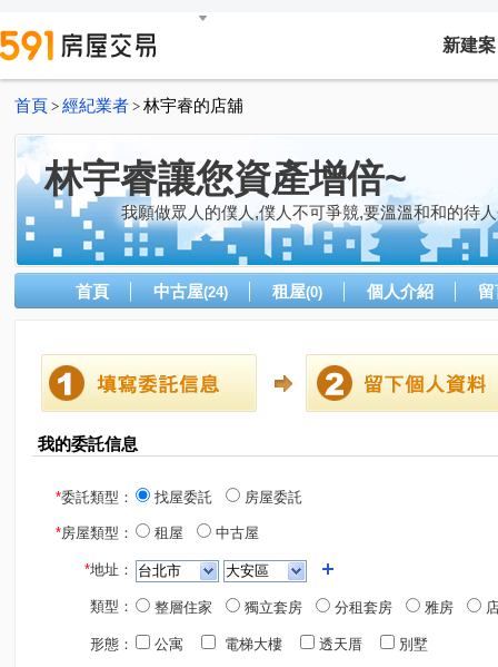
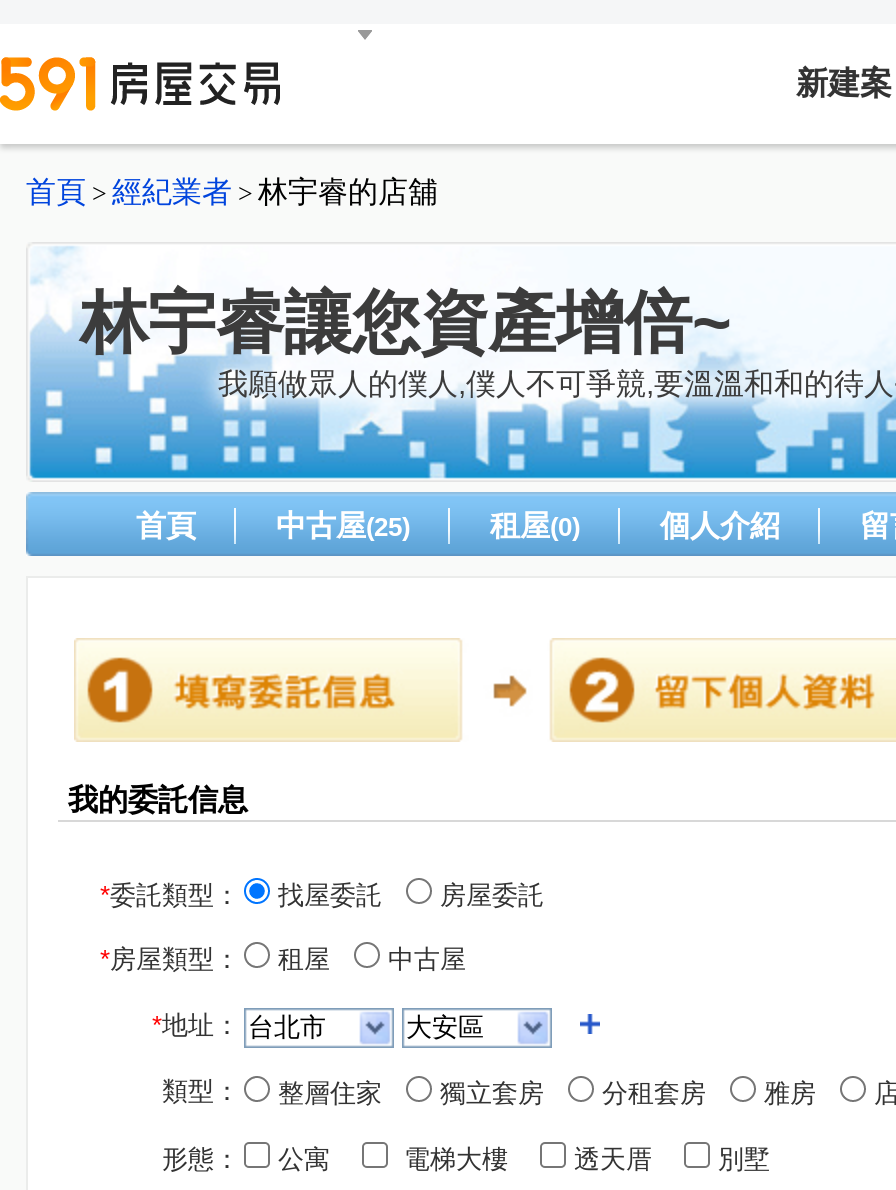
[153,282,228,301] 中古屋(24) -> [276,508,410,542] 中古屋(25)

